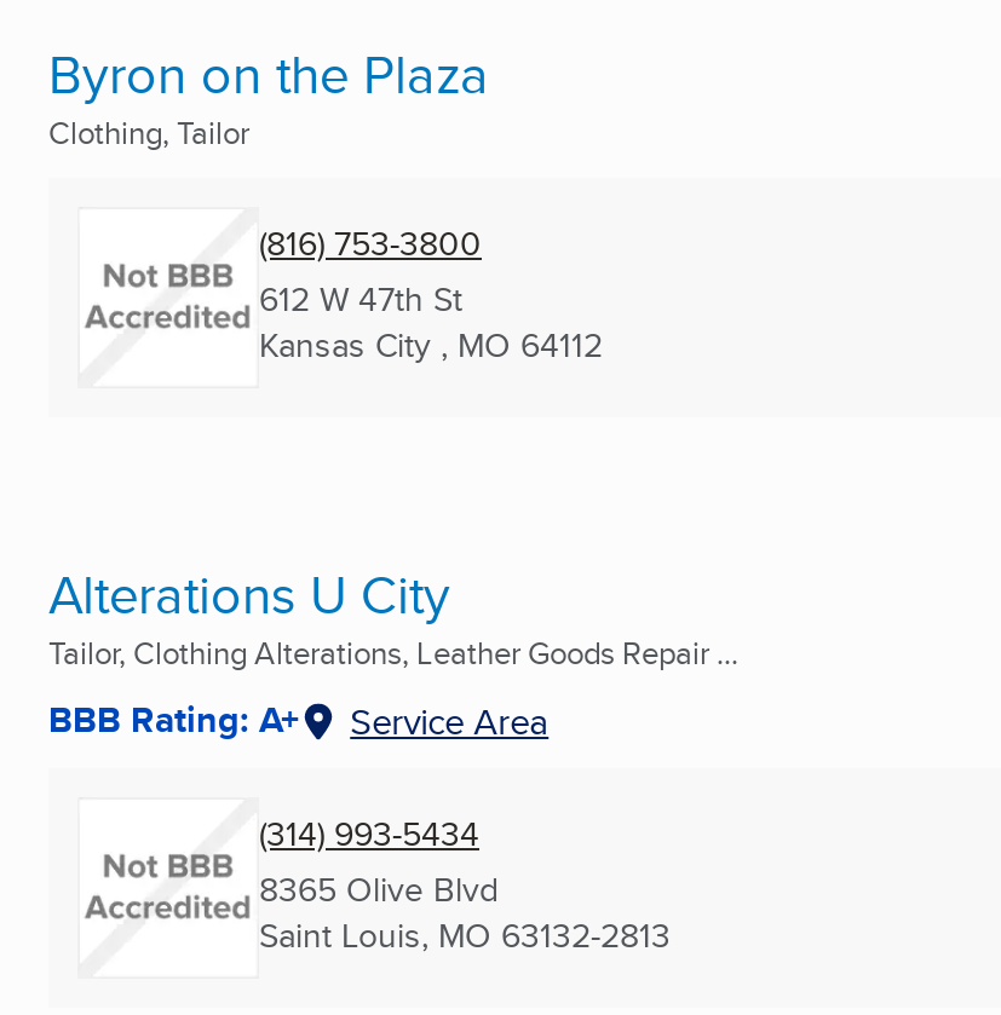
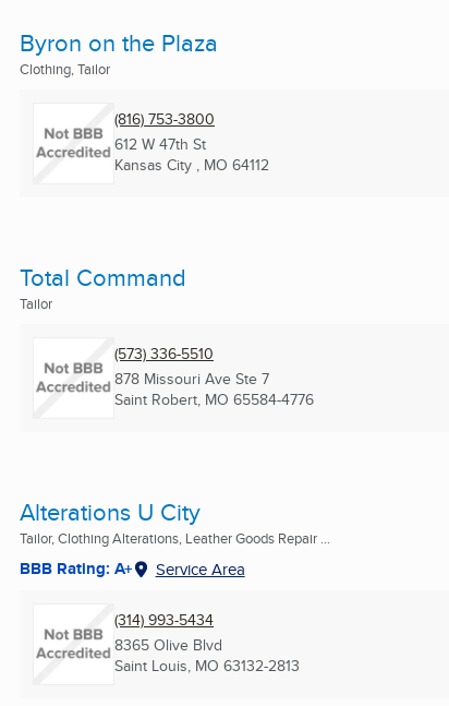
none -> [20,259,314,410] Total Command | Tailor | (573) 336-5510 | 878 Missouri Ave Ste 7 | Saint Robert, MO 65584-4776

